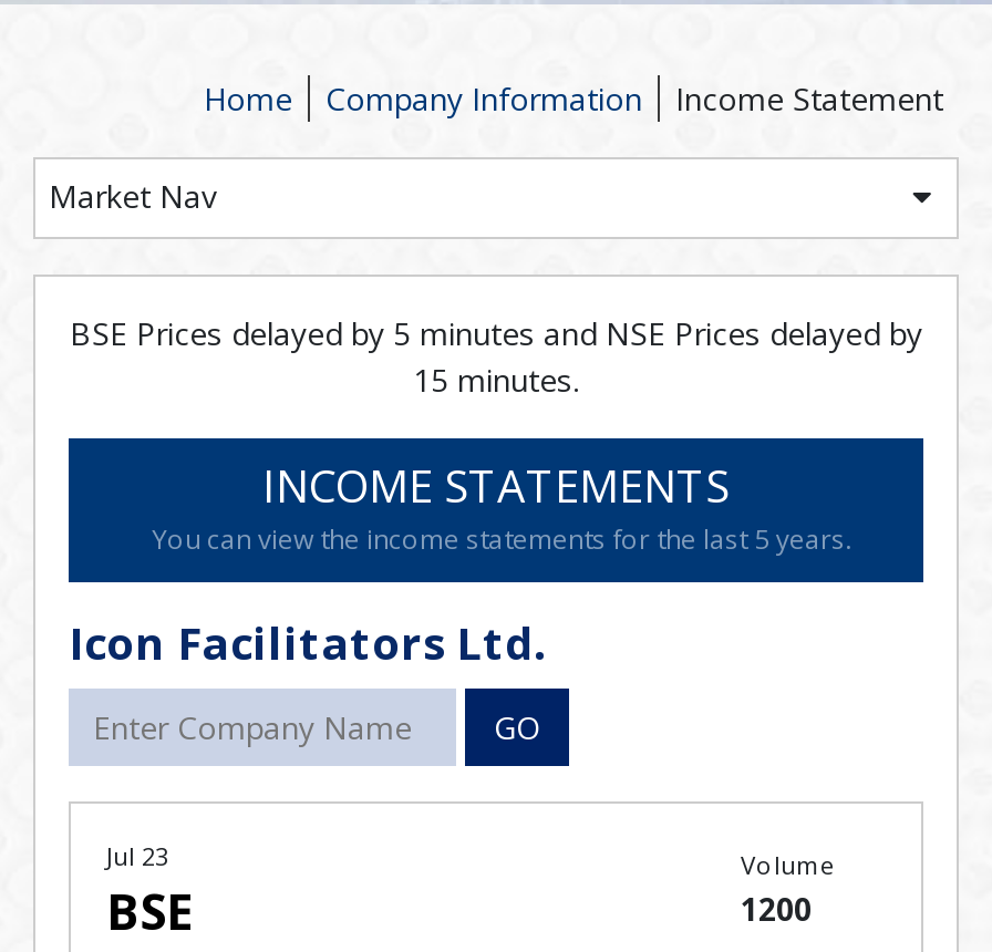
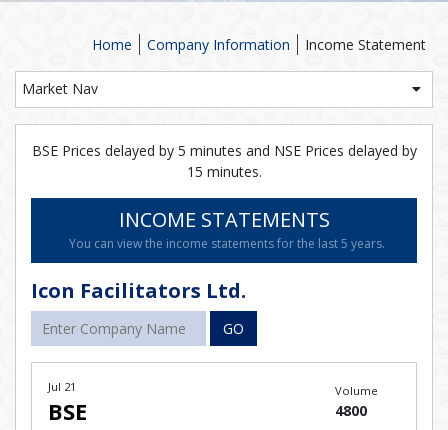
[106,839,168,872] Jul 23 -> [48,379,76,394] Jul 21
[741,888,812,930] 1200 -> [334,401,366,420] 4800

